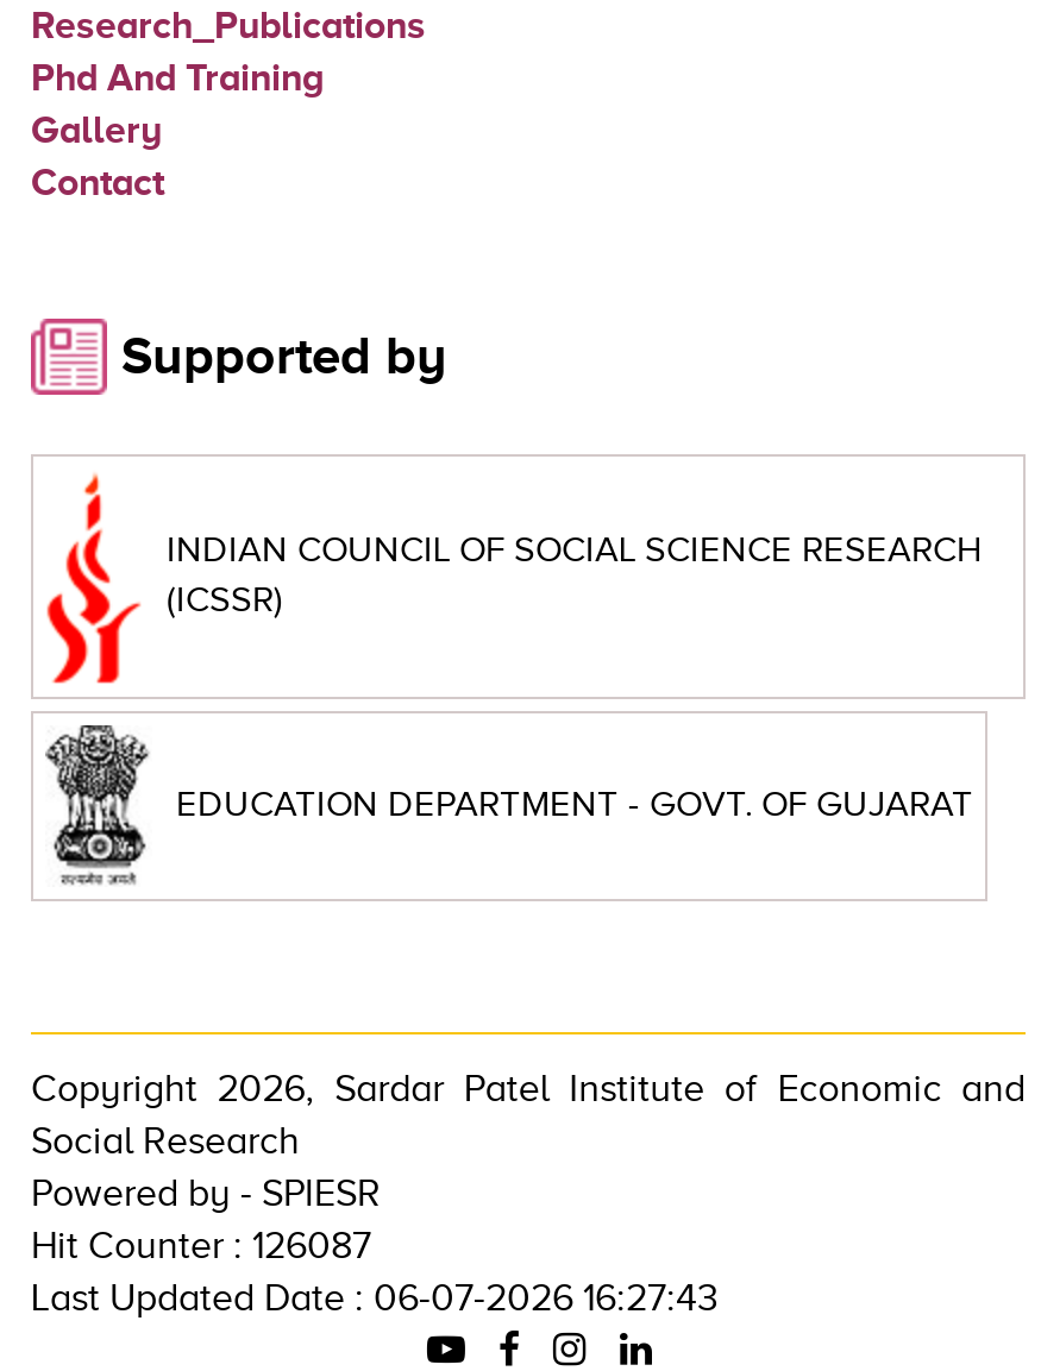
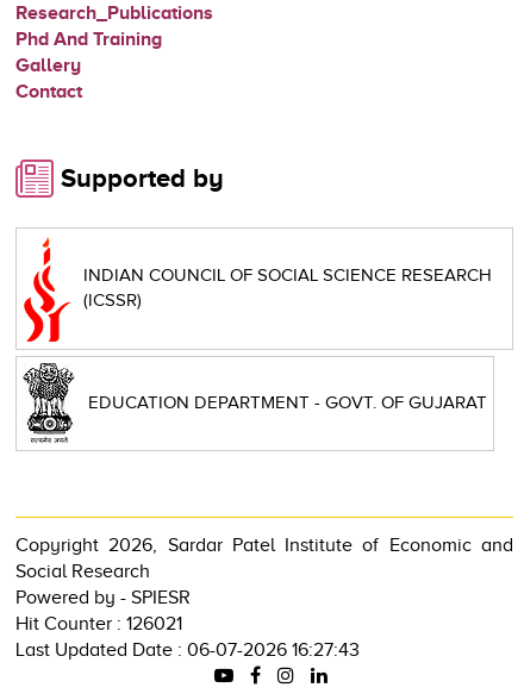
[31,1224,371,1267] Hit Counter : 126087 -> [15,613,182,634] Hit Counter : 126021

